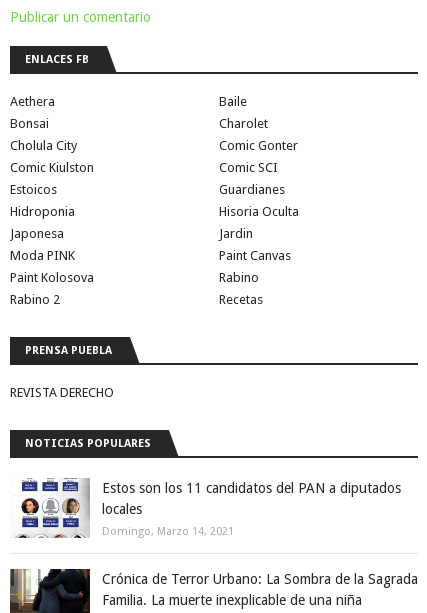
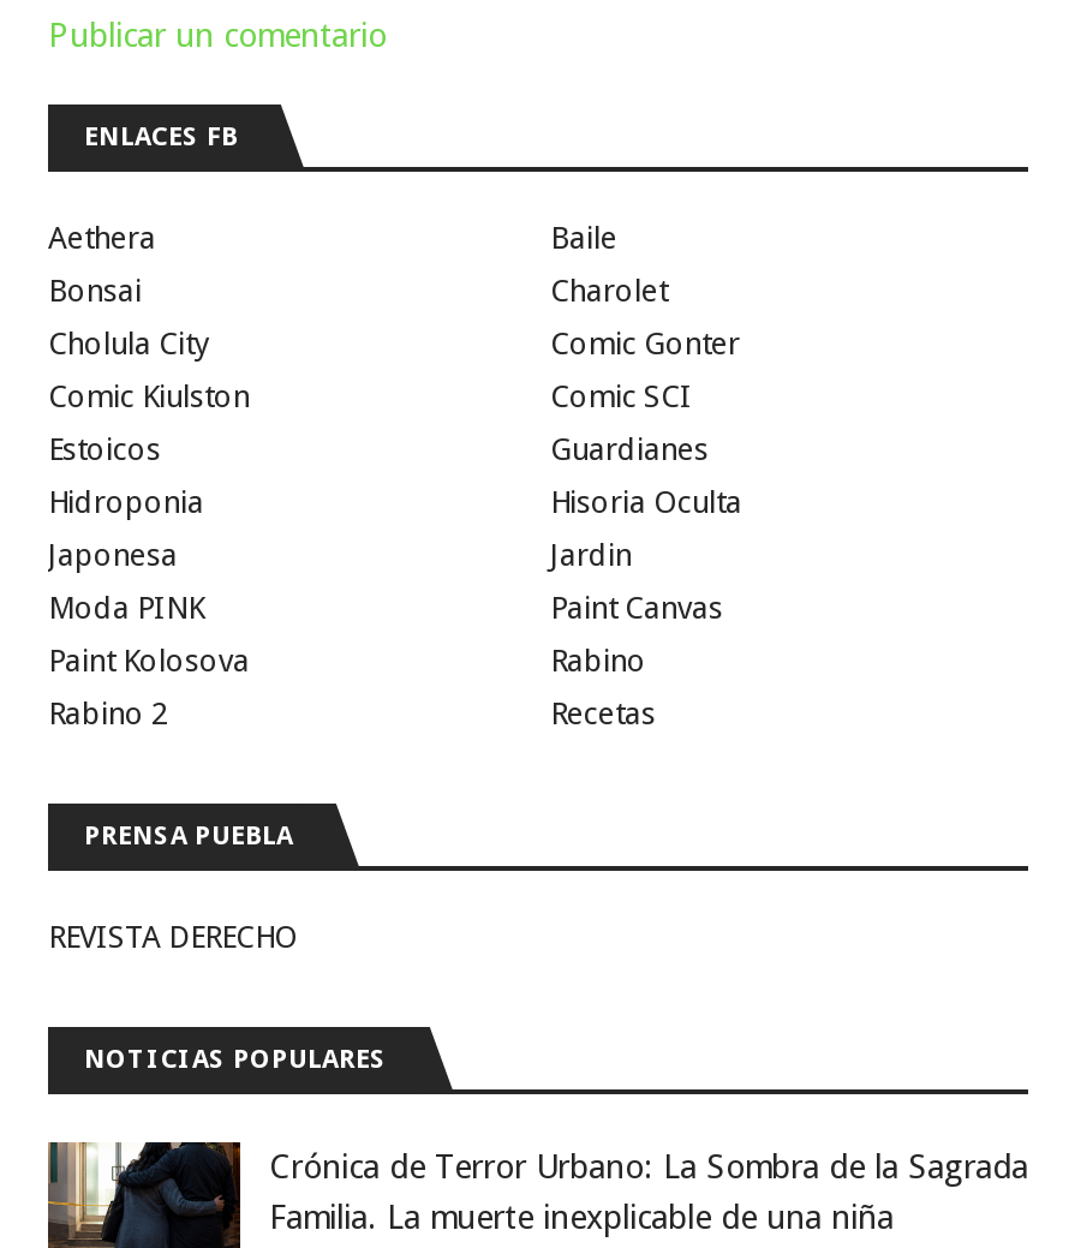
[10,479,401,549] [image] | Estos son los 11 candidatos del PAN a diputados | locales | Domingo, Marzo 14, 2021 -> none

